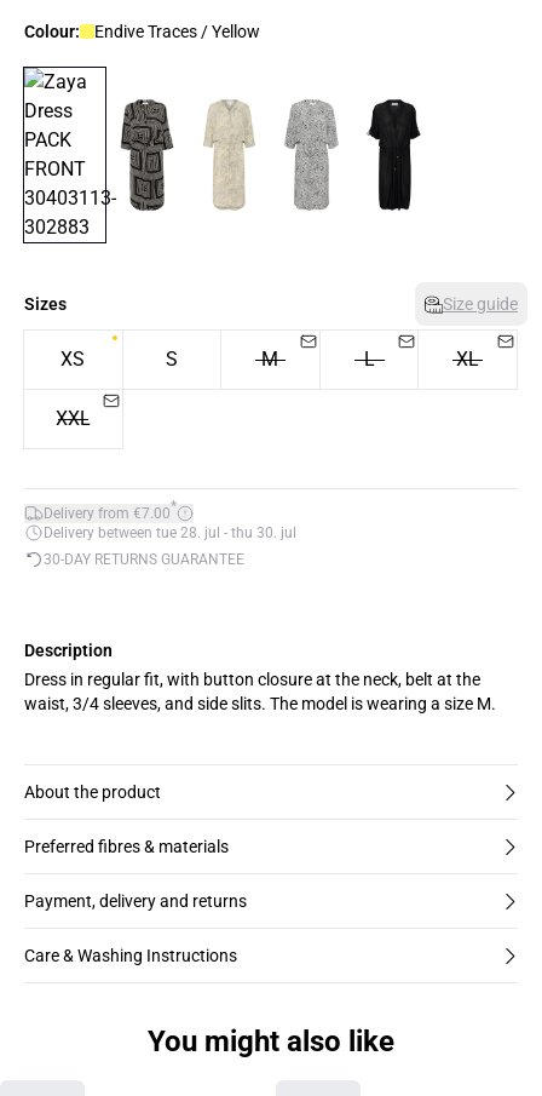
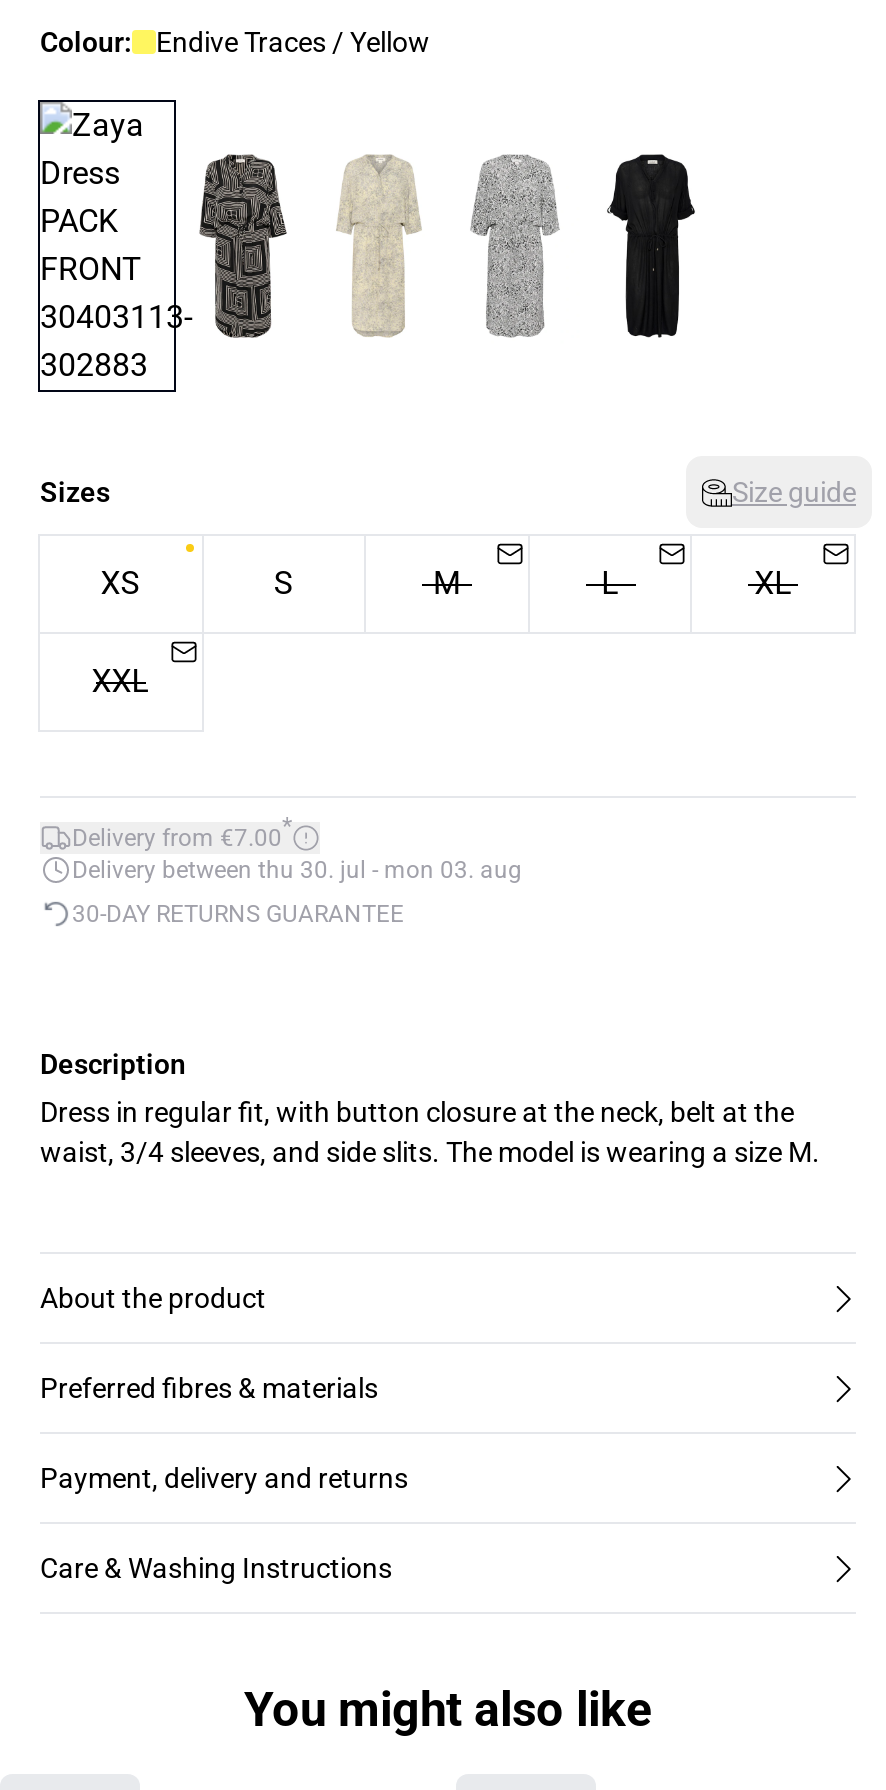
[44,524,296,541] Delivery between tue 28. jul - thu 30. jul -> [72,856,522,884] Delivery between thu 30. jul - mon 03. aug

